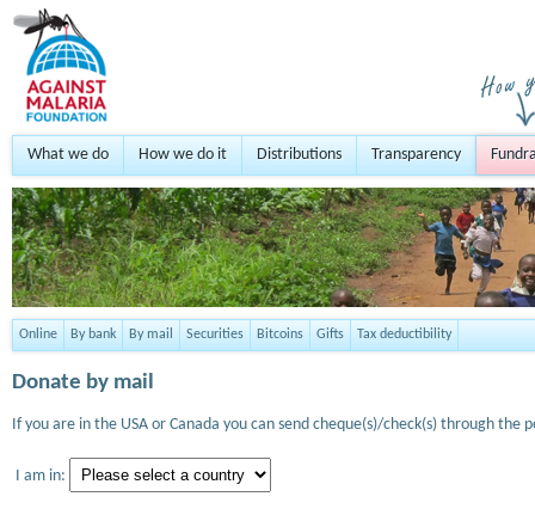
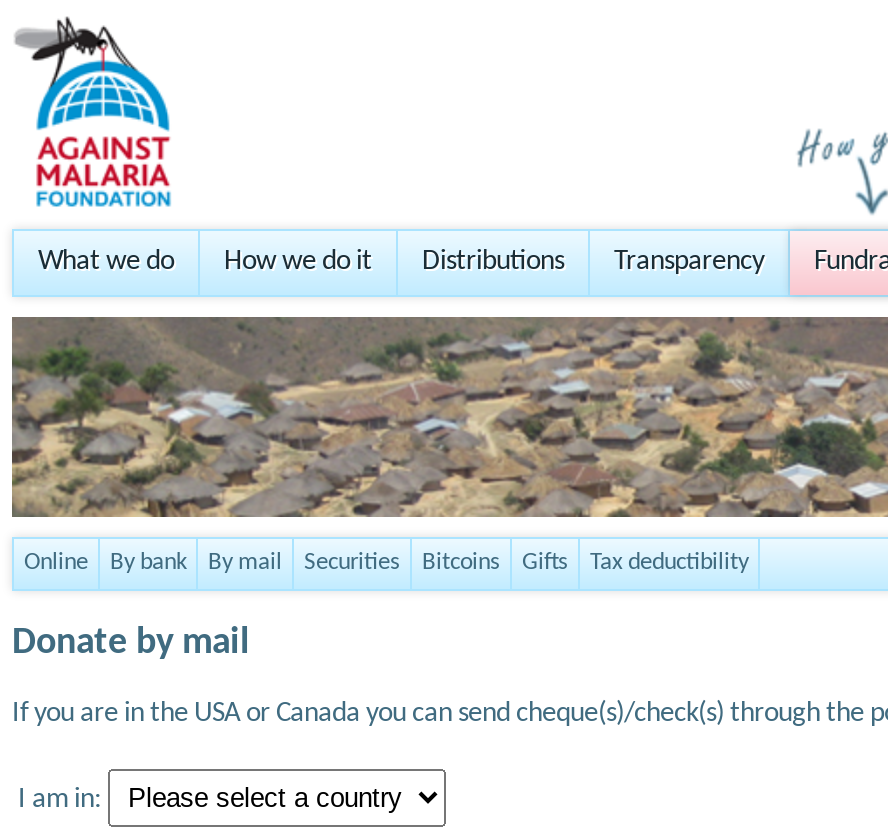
[11,186,531,308] [image] -> [10,315,882,519] [image]

